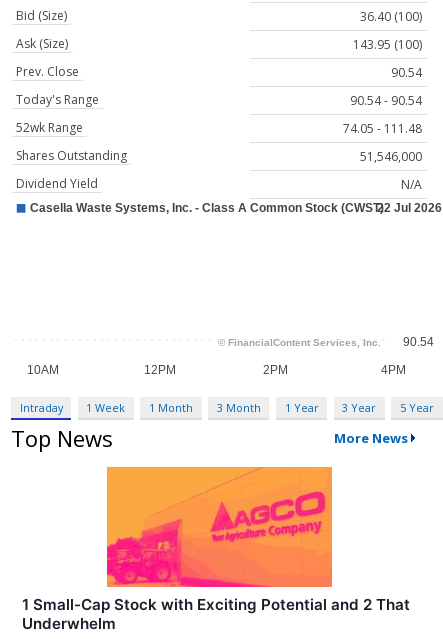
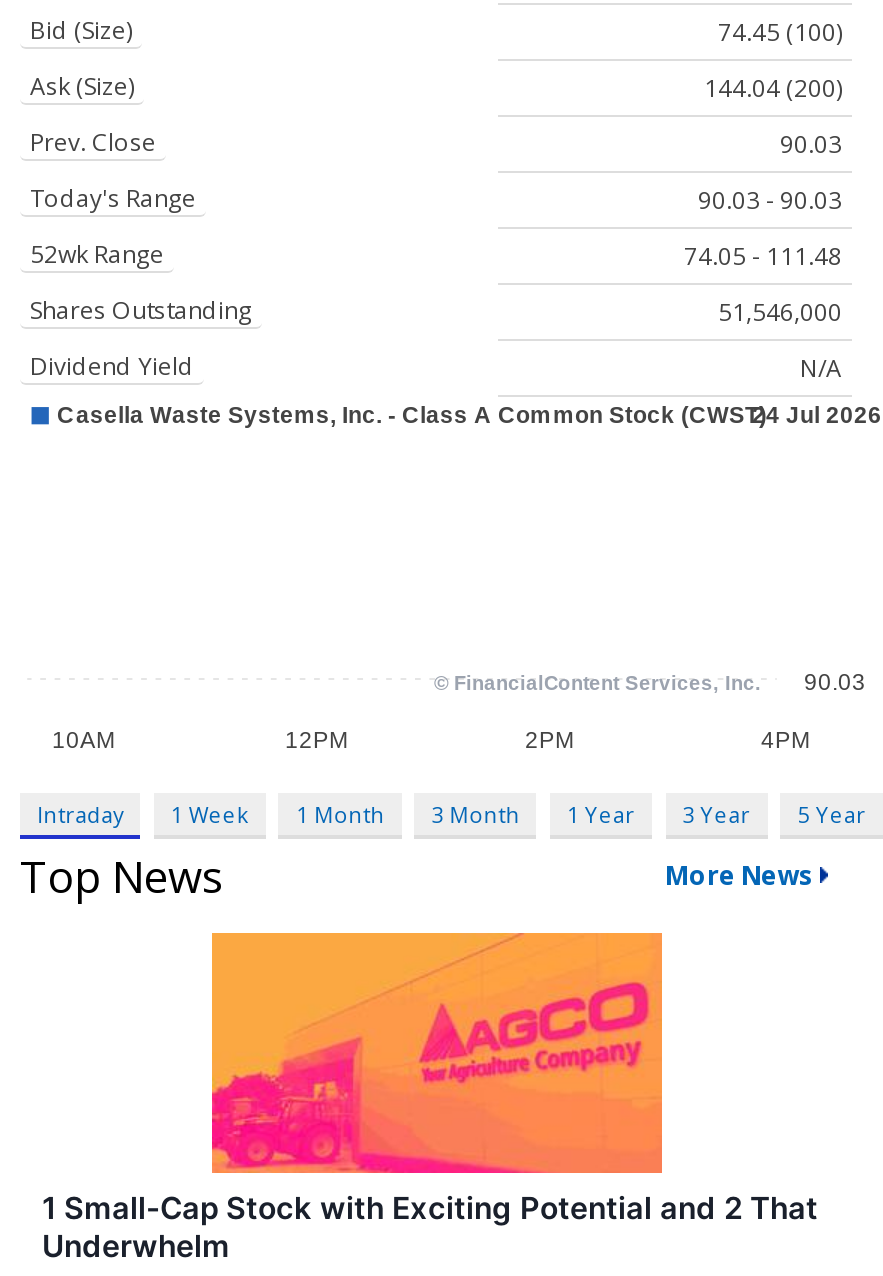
[360,8,422,25] 36.40 (100) -> [718,16,842,50] 74.45 (100)
[353,36,422,53] 143.95 (100) -> [704,72,842,106] 144.04 (200)
[391,64,422,81] 90.54 -> [780,128,842,162] 90.03
[350,92,422,109] 90.54 - 90.54 -> [698,184,842,218] 90.03 - 90.03

